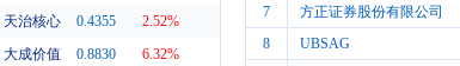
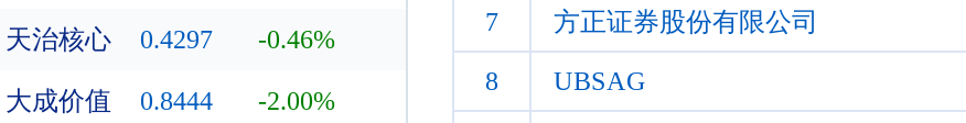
[76,13,115,29] 0.4355 -> [140,24,213,55] 0.4297
[142,13,179,29] 2.52% -> [258,24,335,55] -0.46%
[76,46,115,62] 0.8830 -> [140,86,213,116] 0.8444
[142,46,179,62] 6.32% -> [258,86,335,116] -2.00%

